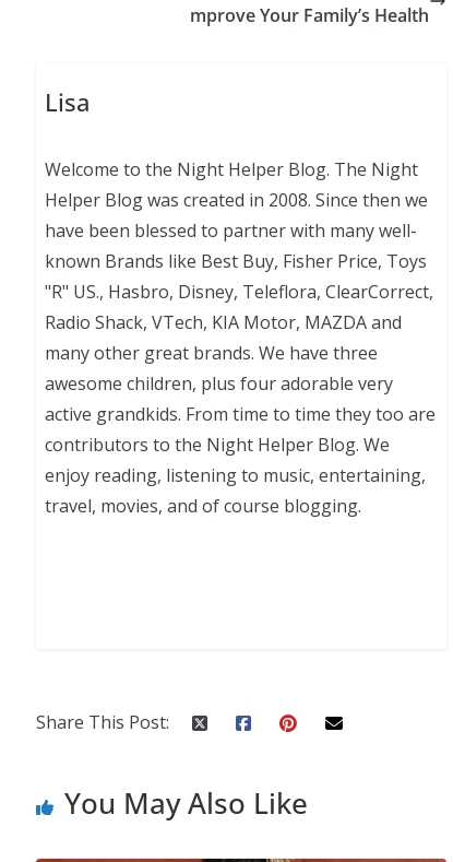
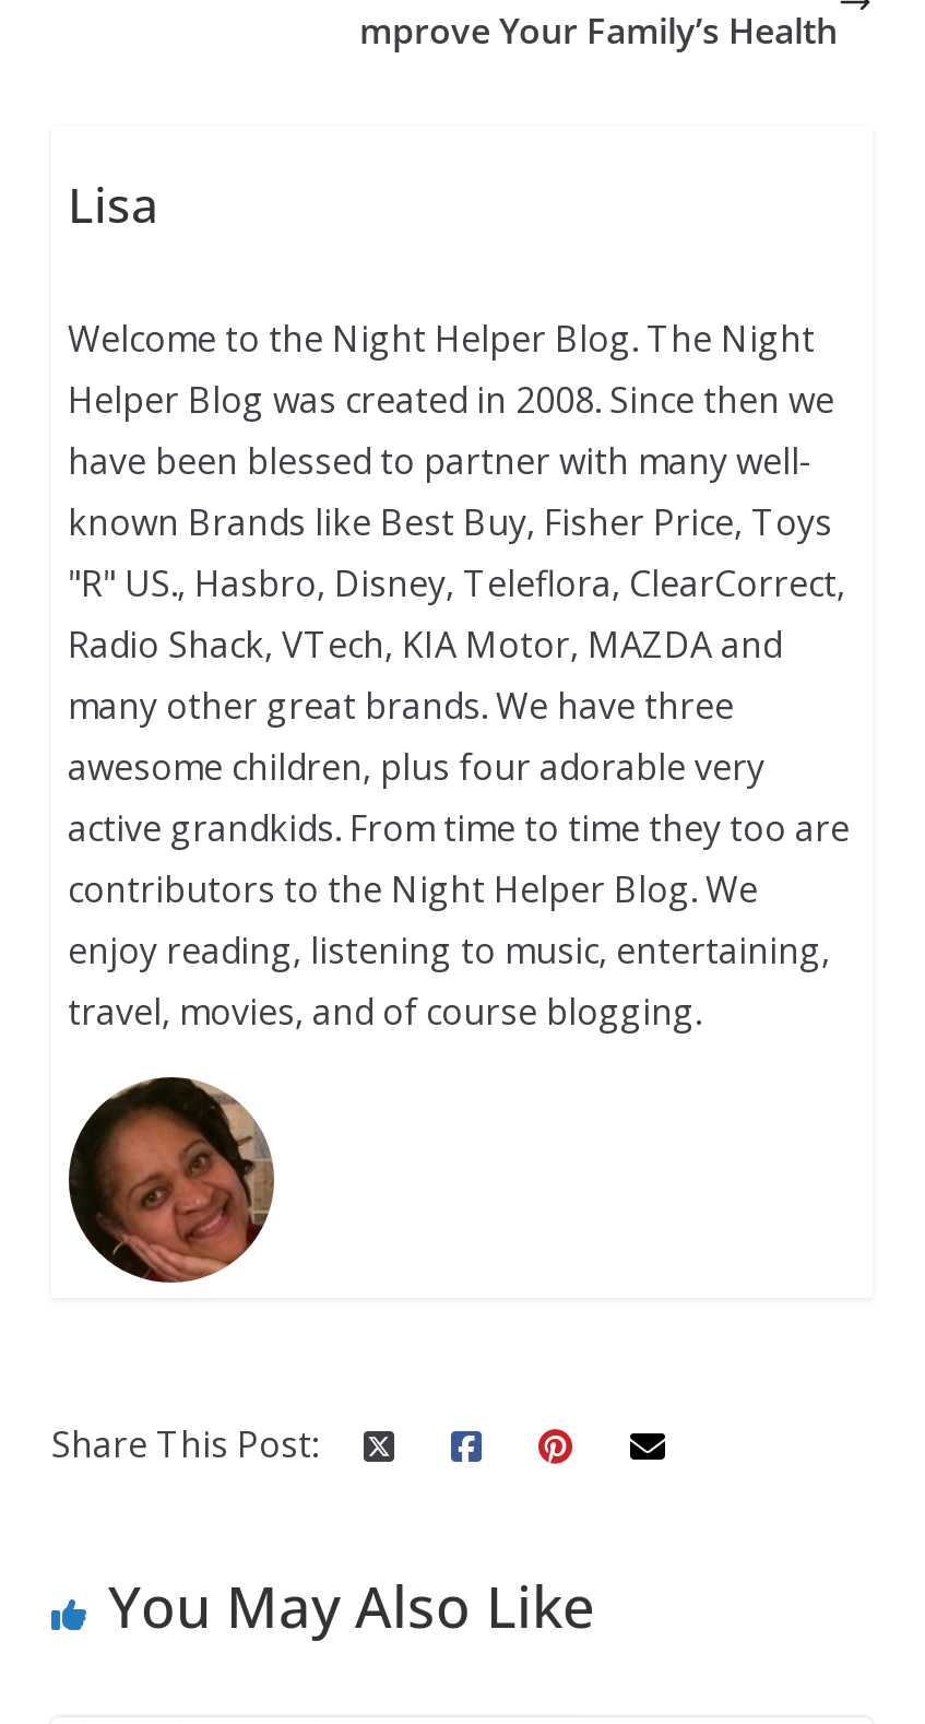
none -> [67,1075,276,1285] [image]

